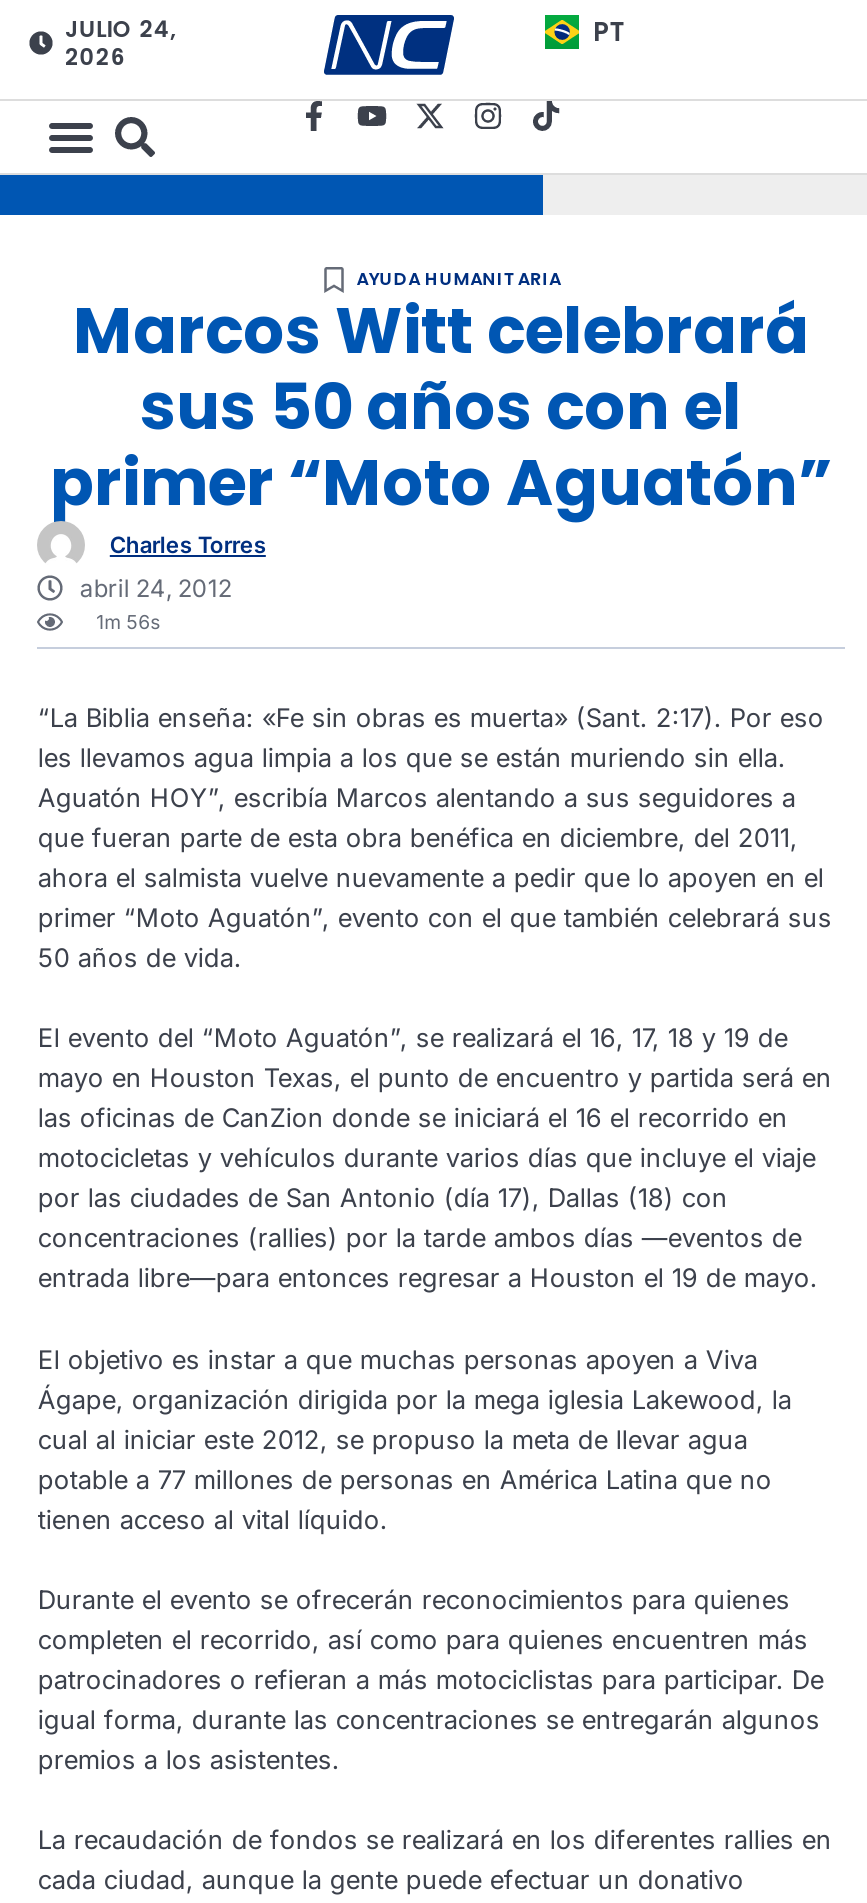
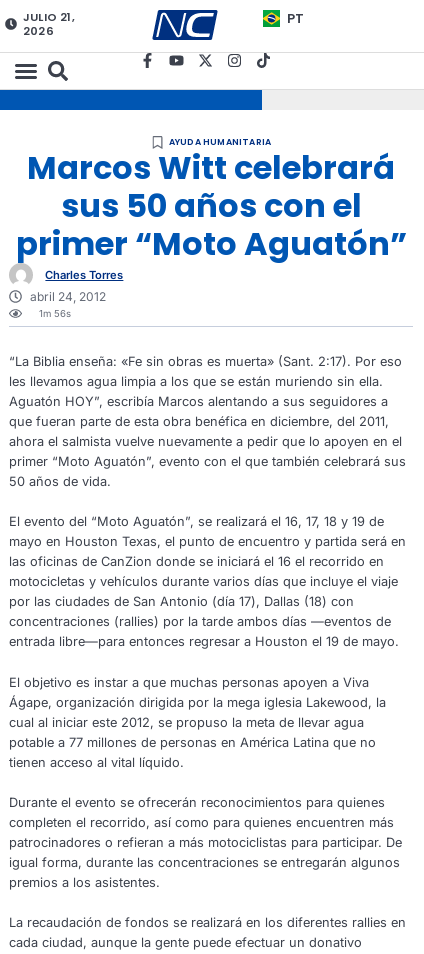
[65,13,177,45] JULIO 24, -> [23,9,75,25] JULIO 21,

